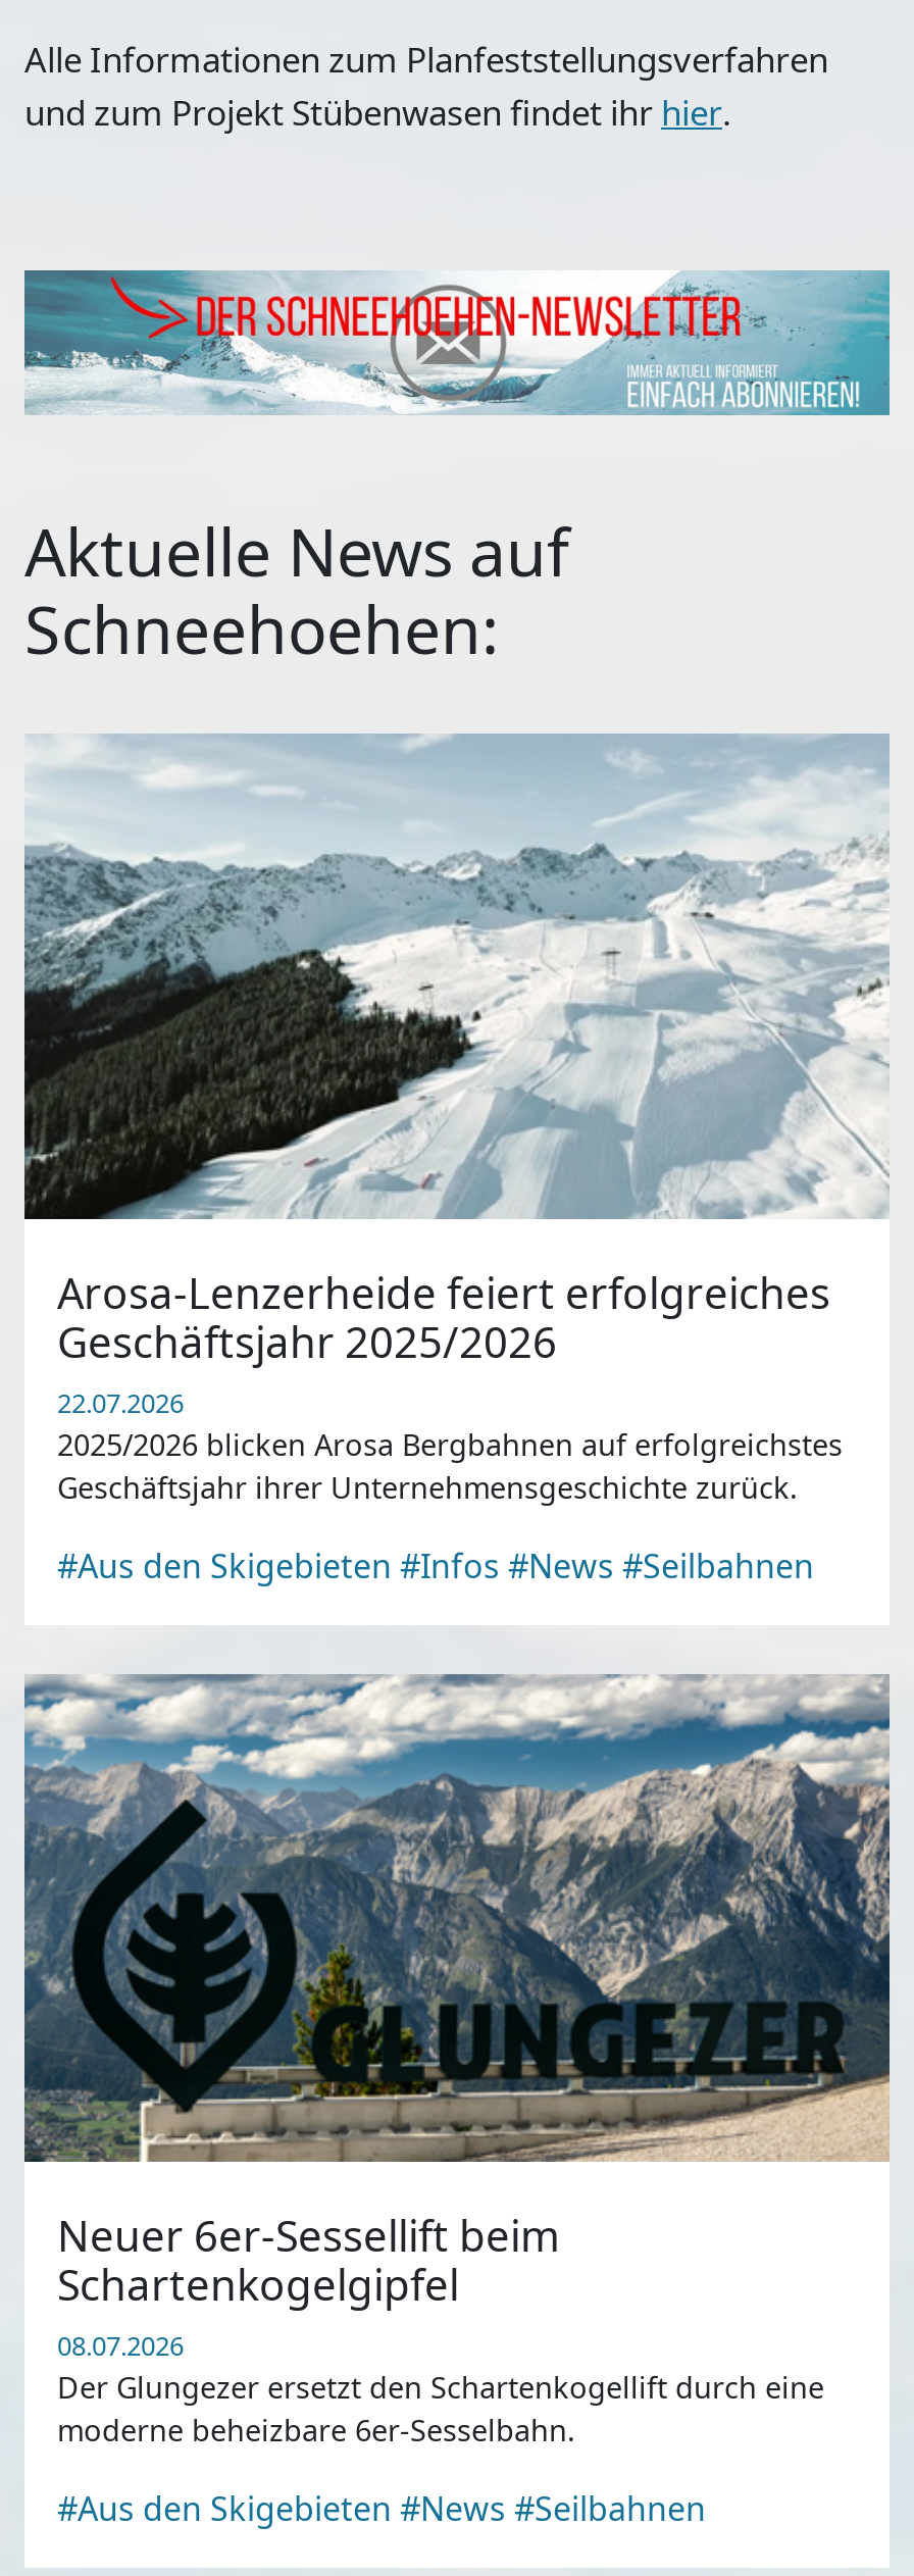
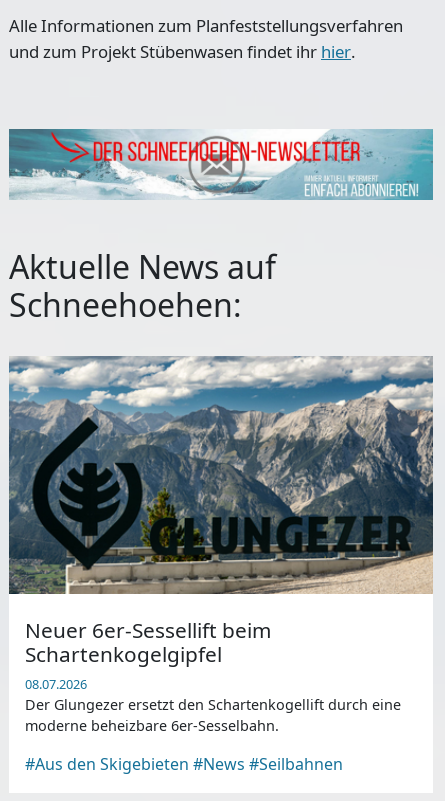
[24,734,887,1589] [image] | Arosa-Lenzerheide feiert erfolgreiches | Geschäftsjahr 2025/2026 | 22.07.2026 | 2025/2026 blicken Arosa Bergbahnen auf erfolgreichstes | Geschäftsjahr ihrer Unternehmensgeschichte zurück. | #Aus den Skigebieten #Infos #News #Seilbahnen -> none

